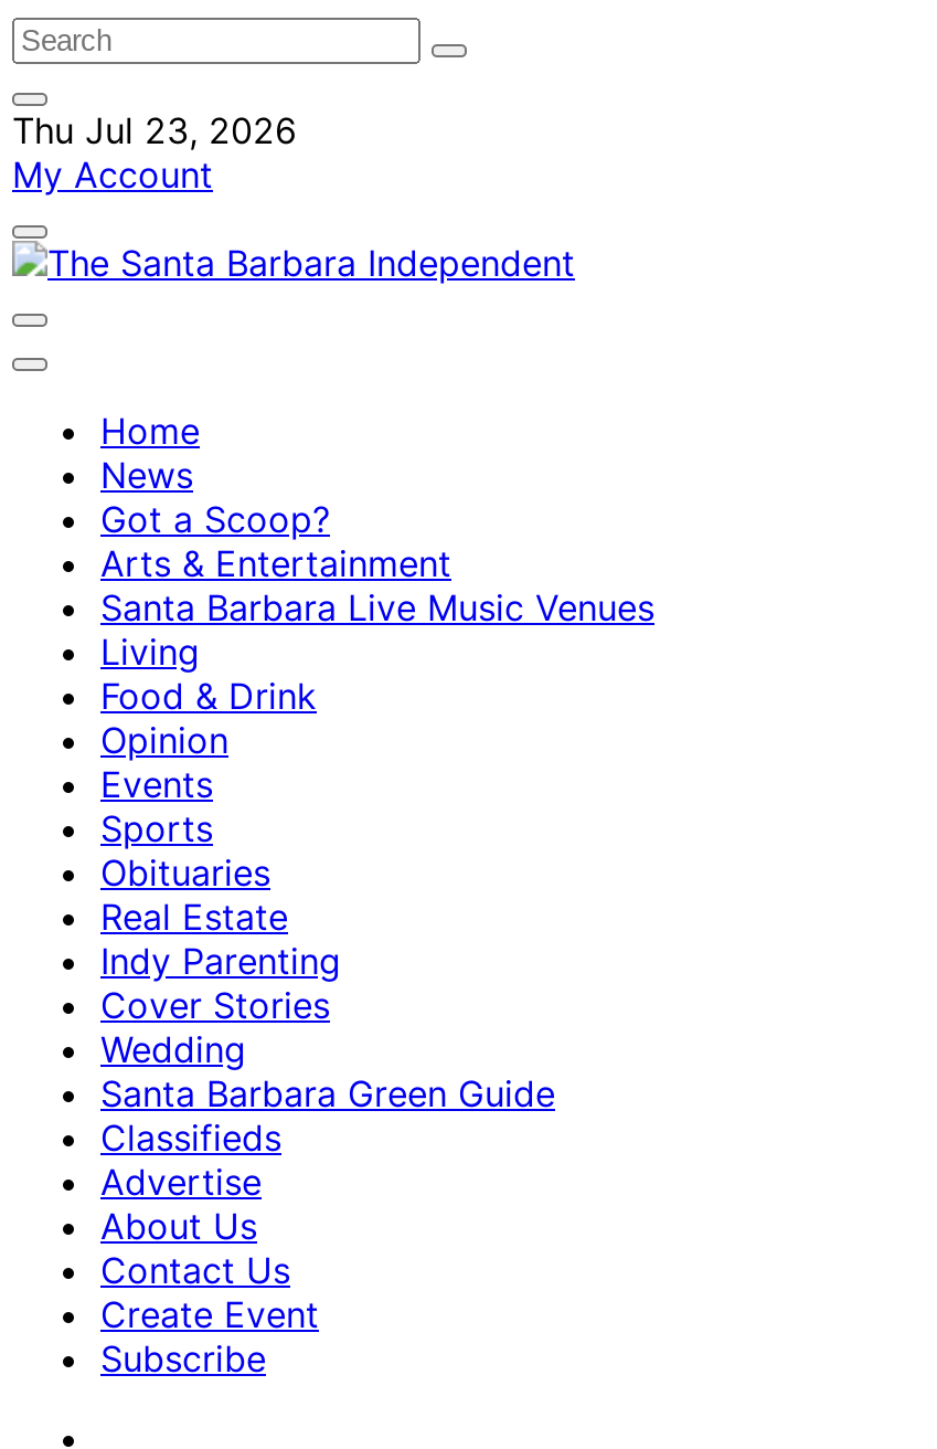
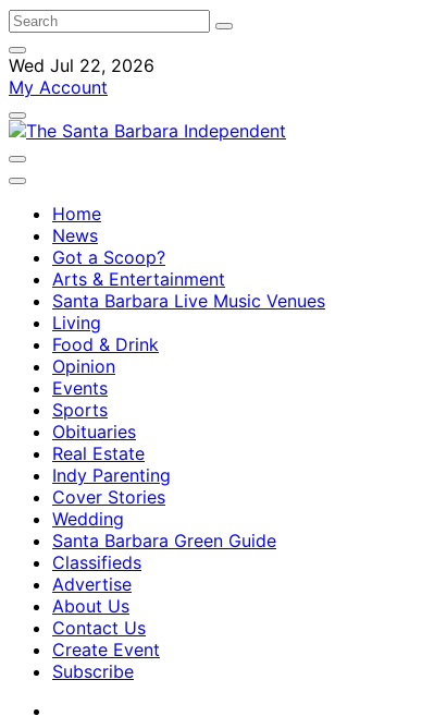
[12,108,297,152] Thu Jul 23, 2026 -> [9,54,154,76] Wed Jul 22, 2026

